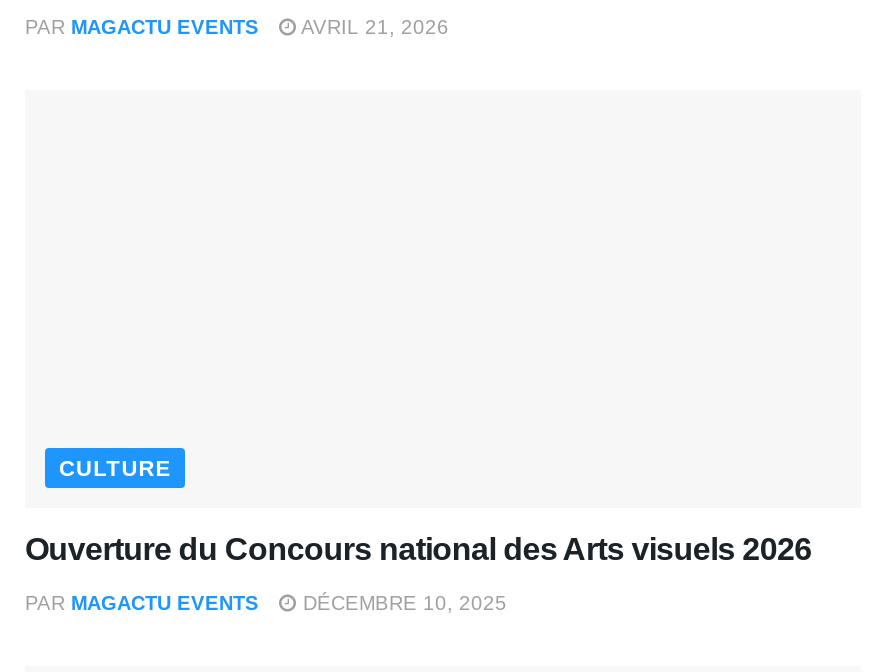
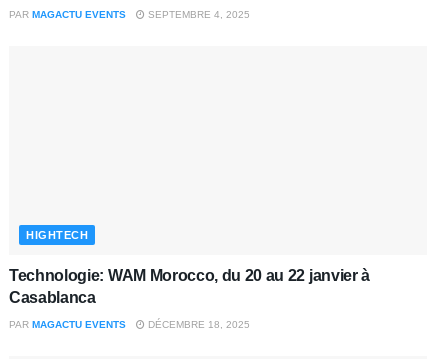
[25,16,449,38] PAR MAGACTU EVENTS AVRIL 21, 2026 -> [9,9,250,20] PAR MAGACTU EVENTS SEPTEMBRE 4, 2025
[59,456,171,480] CULTURE -> [26,229,88,241] HIGHTECH
[25,532,812,566] Ouverture du Concours national des Arts visuels 2026 -> [9,267,370,306] Technologie: WAM Morocco, du 20 au 22 janvier à | Casablanca
[25,592,507,614] PAR MAGACTU EVENTS DÉCEMBRE 10, 2025 -> [9,319,250,330] PAR MAGACTU EVENTS DÉCEMBRE 18, 2025

